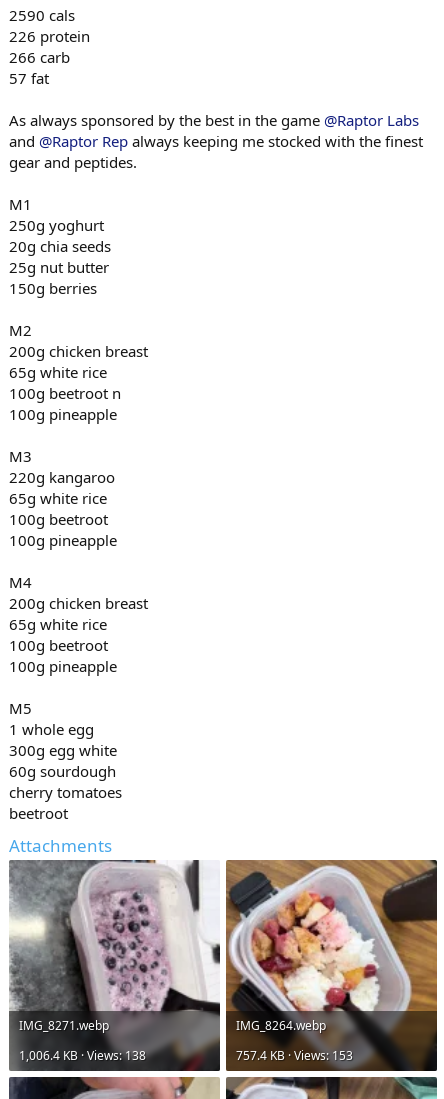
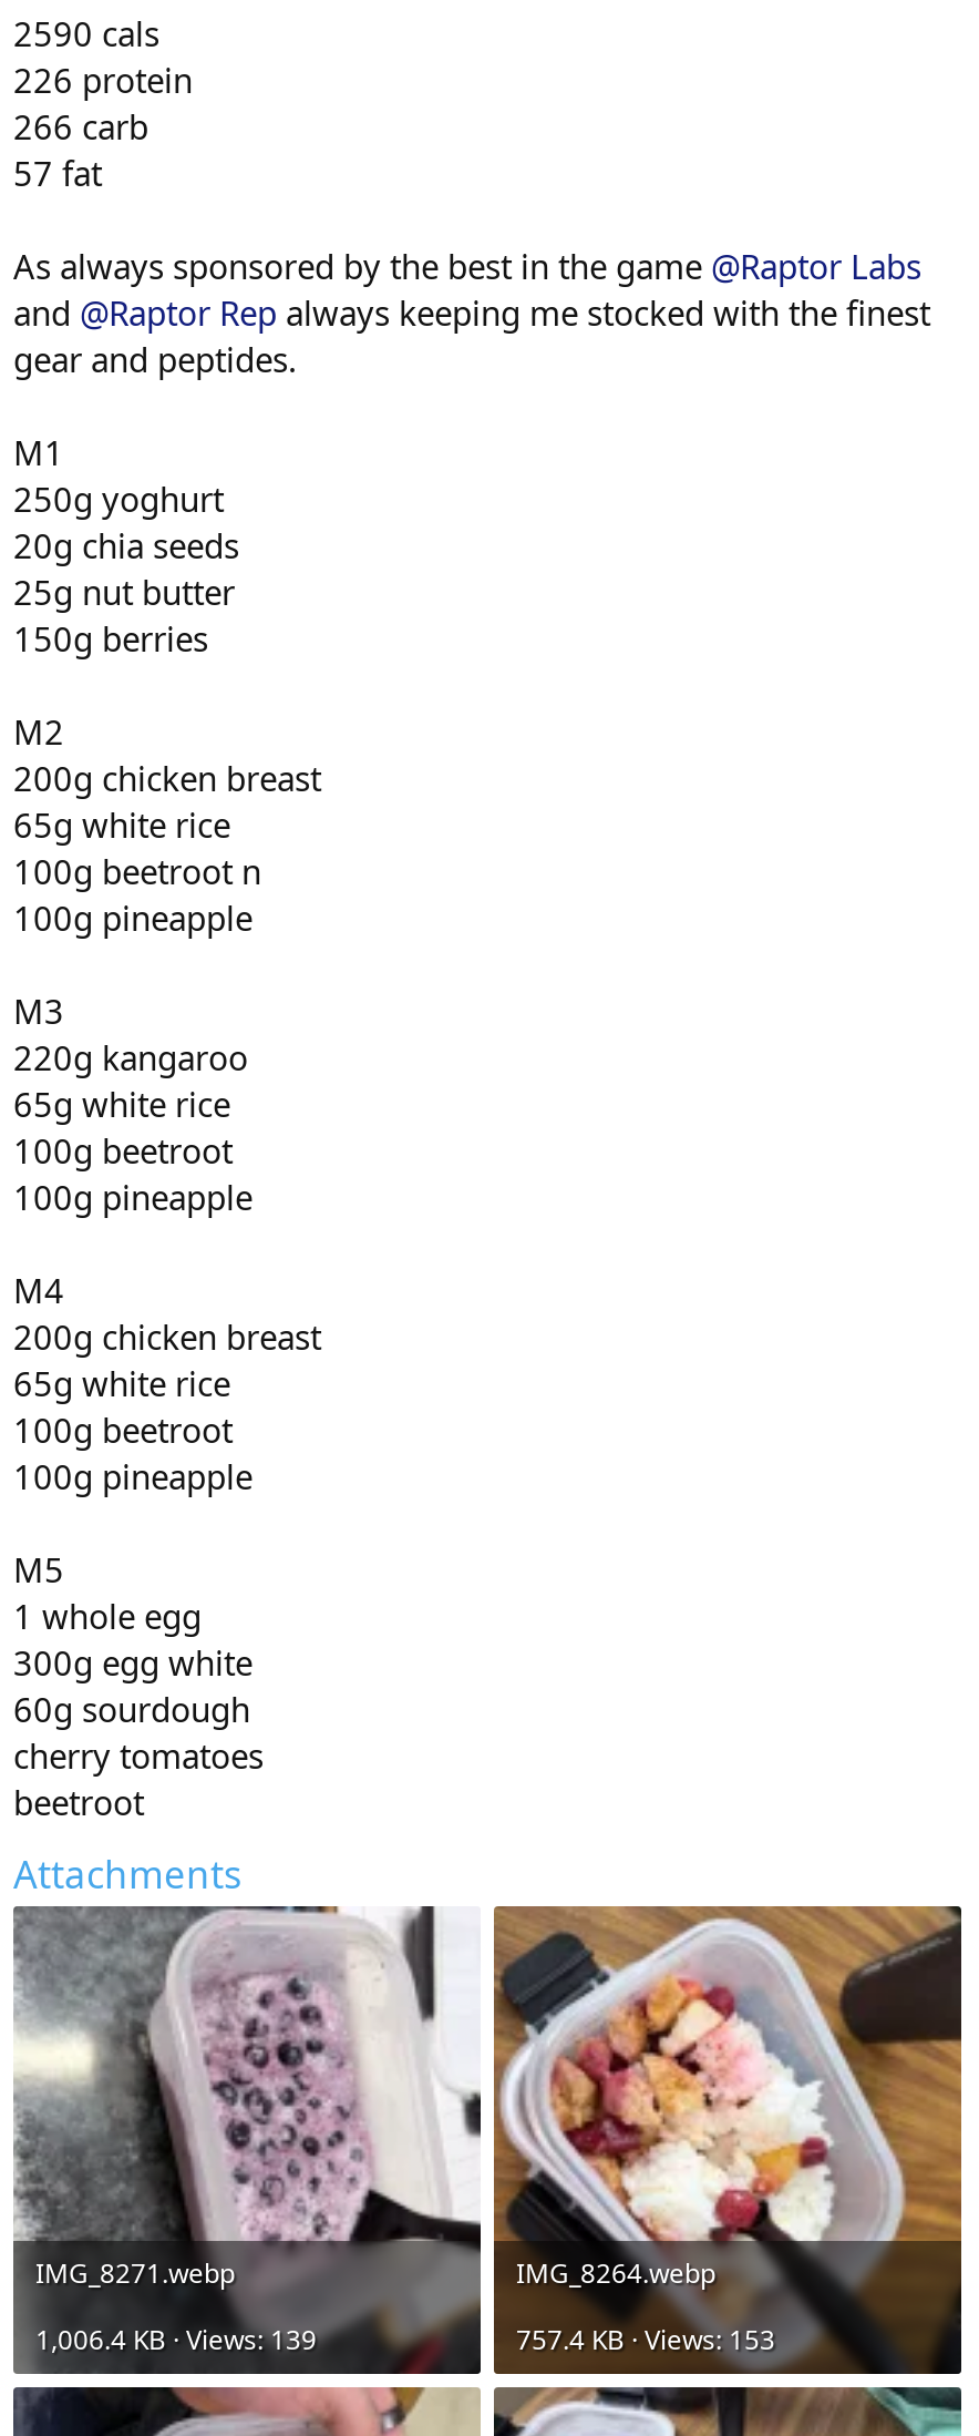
[19,1046,146,1063] 1,006.4 KB · Views: 138 -> [35,2320,317,2357] 1,006.4 KB · Views: 139

